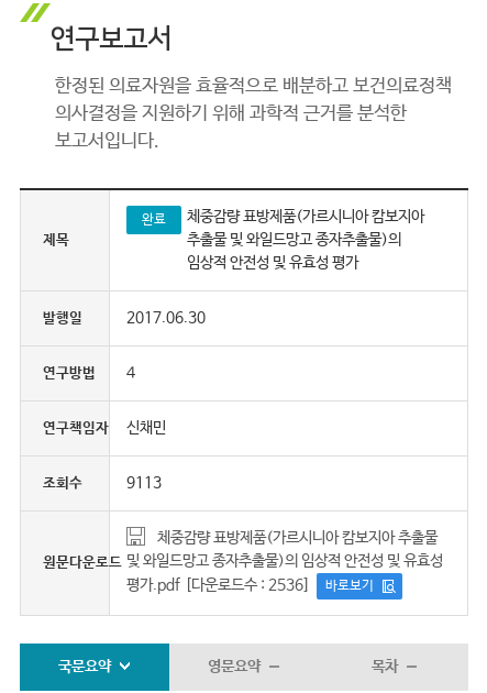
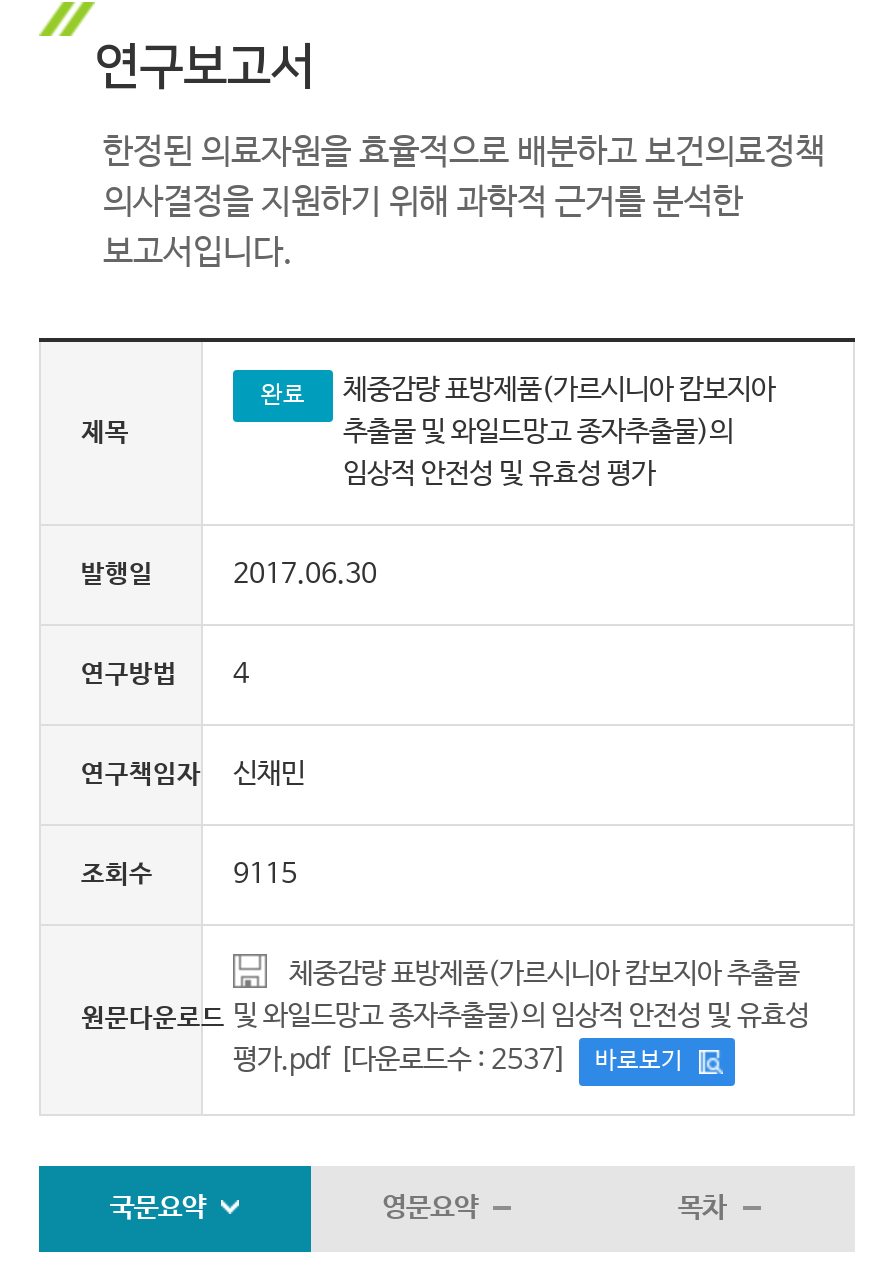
[126,474,162,492] 9113 -> [233,858,297,890] 9115
[126,576,310,594] 평가.pdf [다운로드수 : 2536] -> [233,1044,567,1076] 평가.pdf [다운로드수 : 2537]

